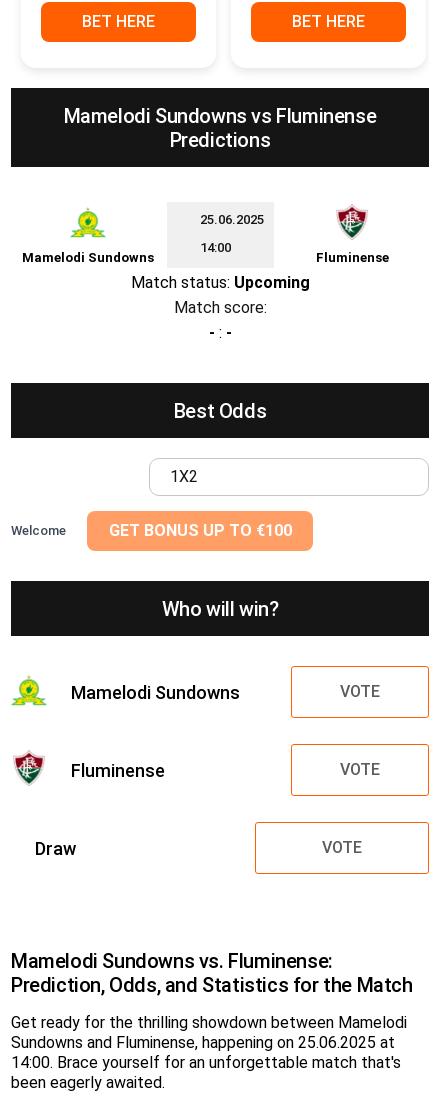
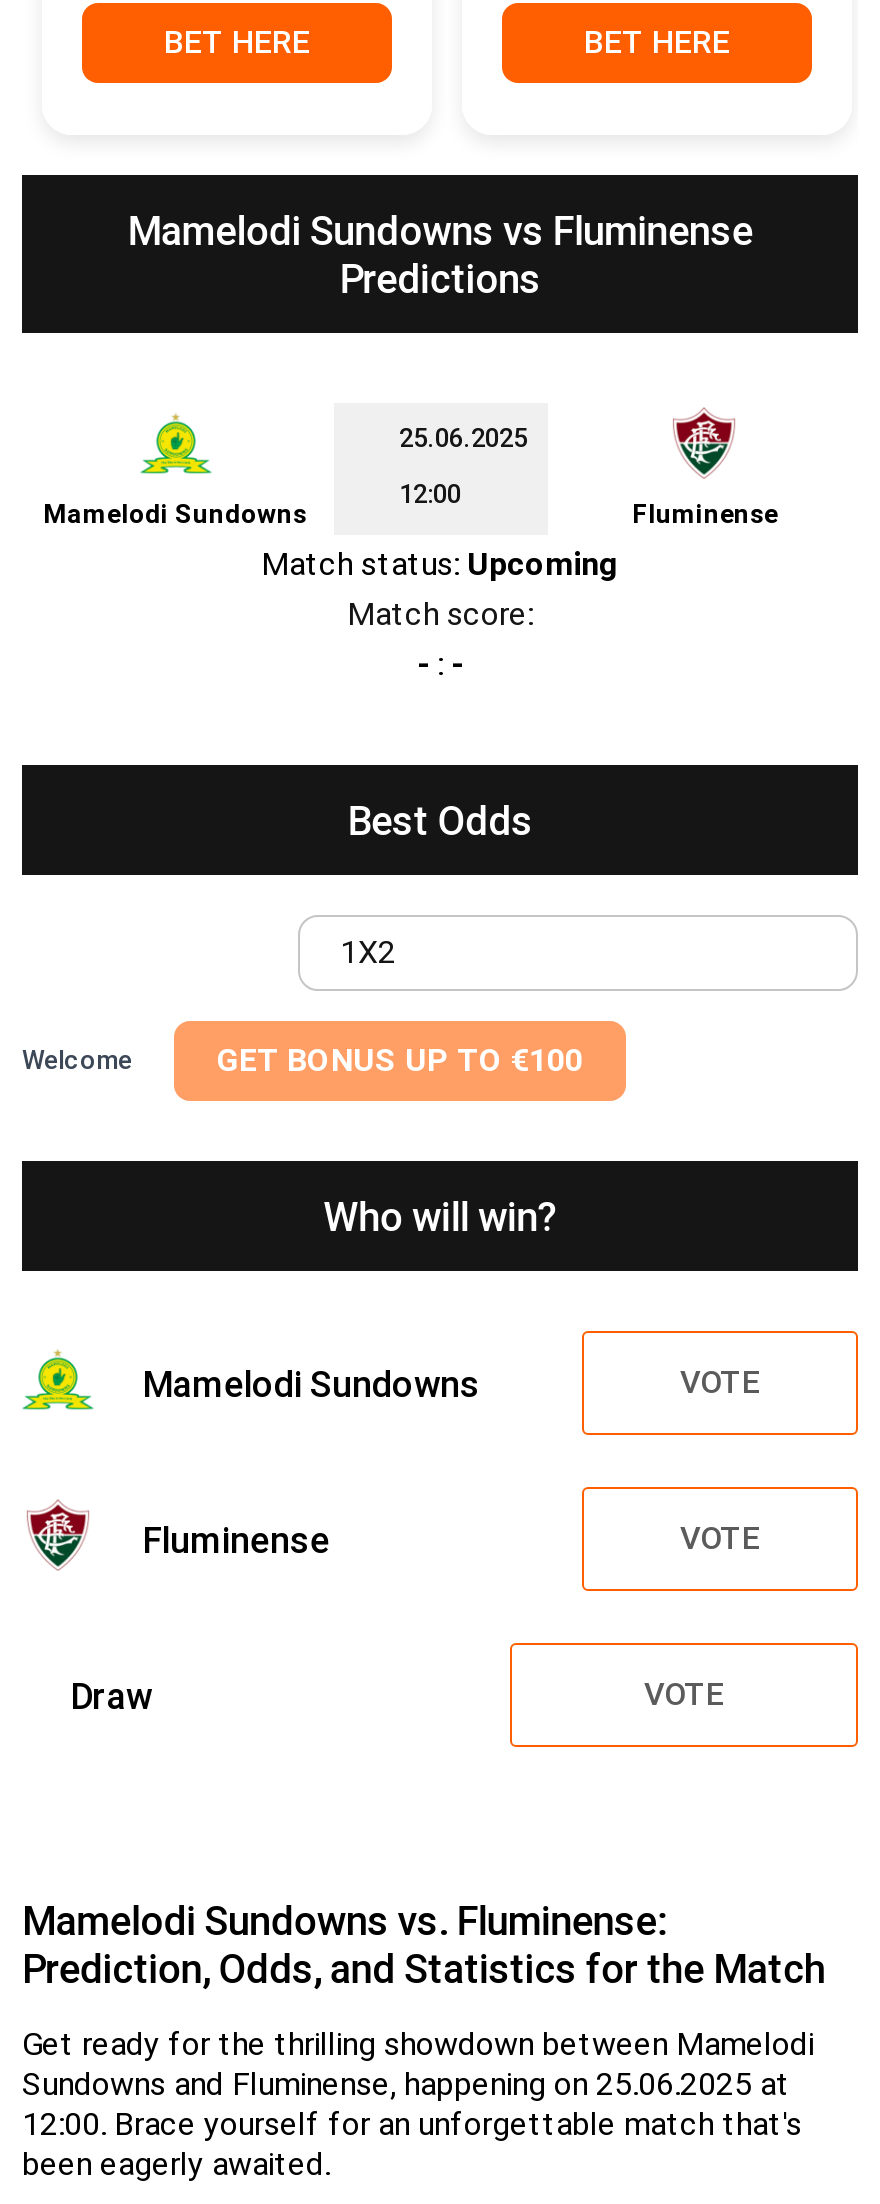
[199,240,230,255] 14:00 -> [399,479,461,509] 12:00
[11,1053,401,1072] 14:00. Brace yourself for an unforgettable match that's -> [22,2104,802,2142] 12:00. Brace yourself for an unforgettable match that's

